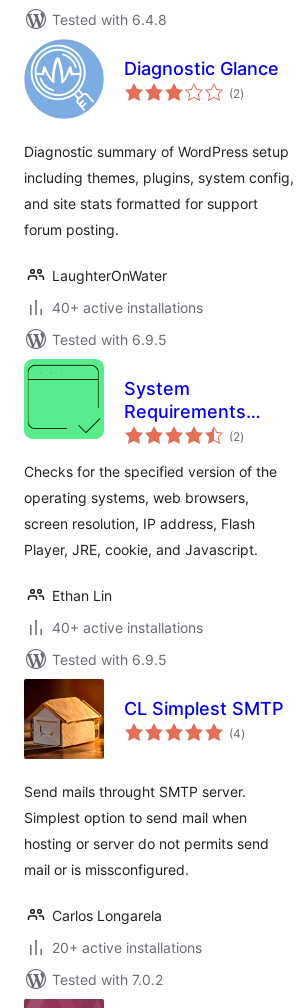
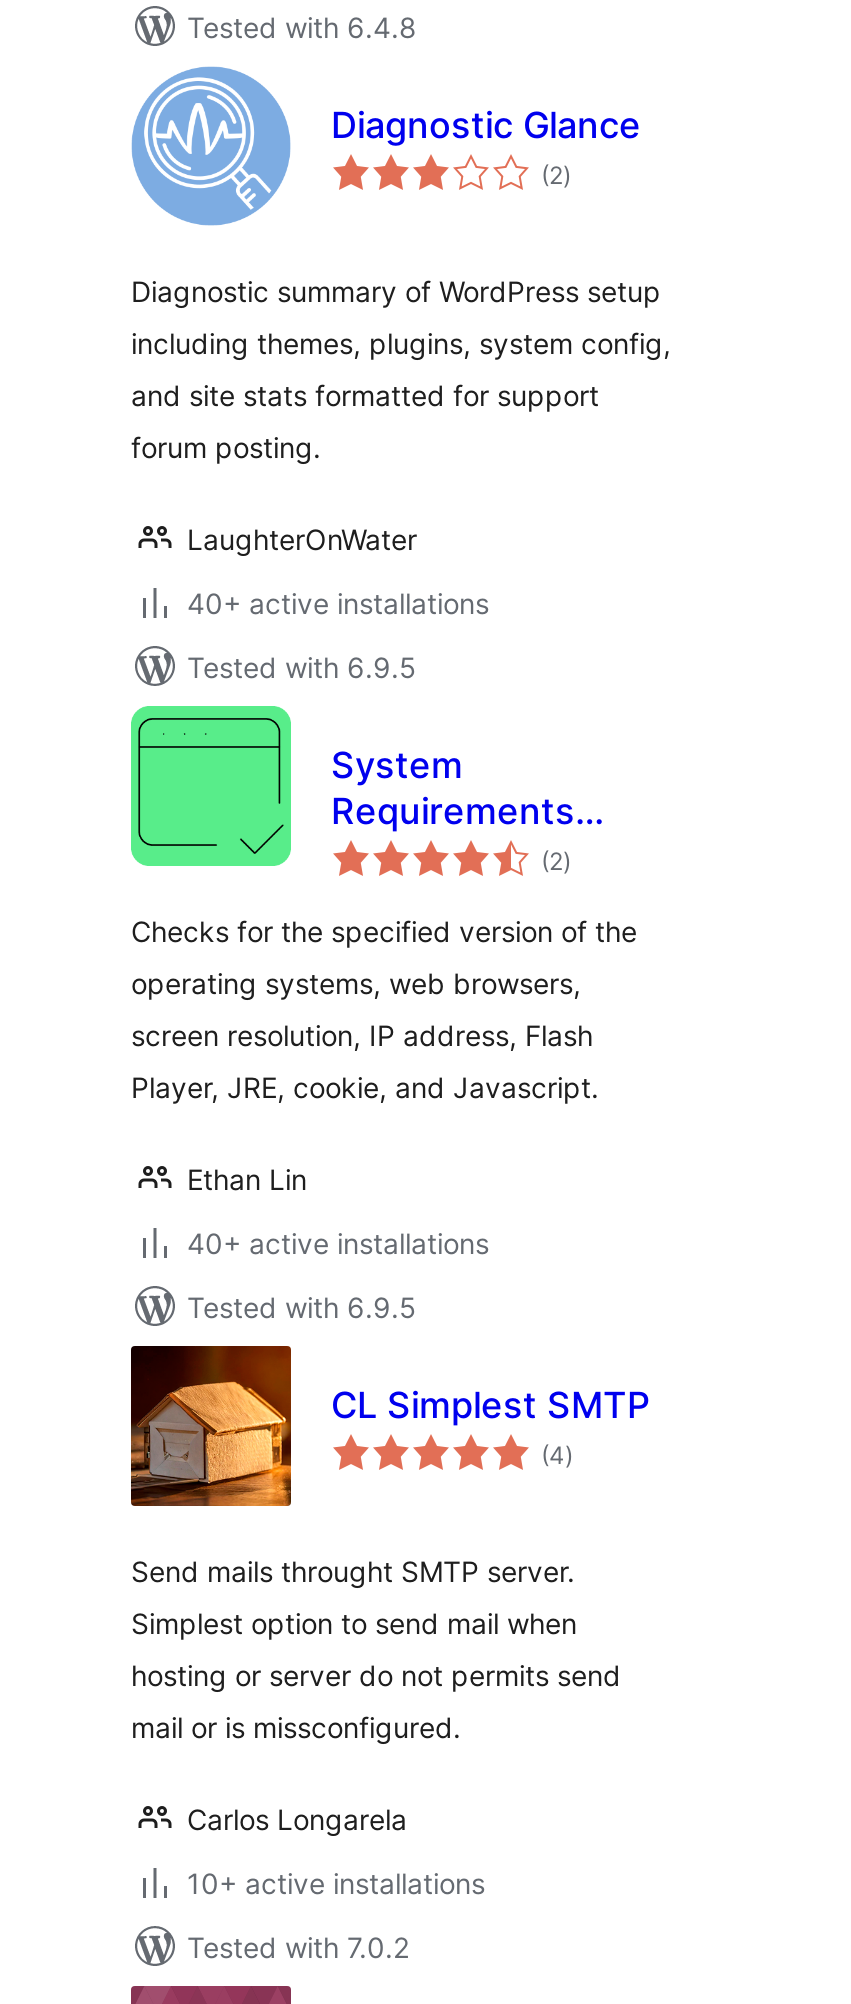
[52,939,202,956] 20+ active installations -> [187,1866,485,1900] 10+ active installations

